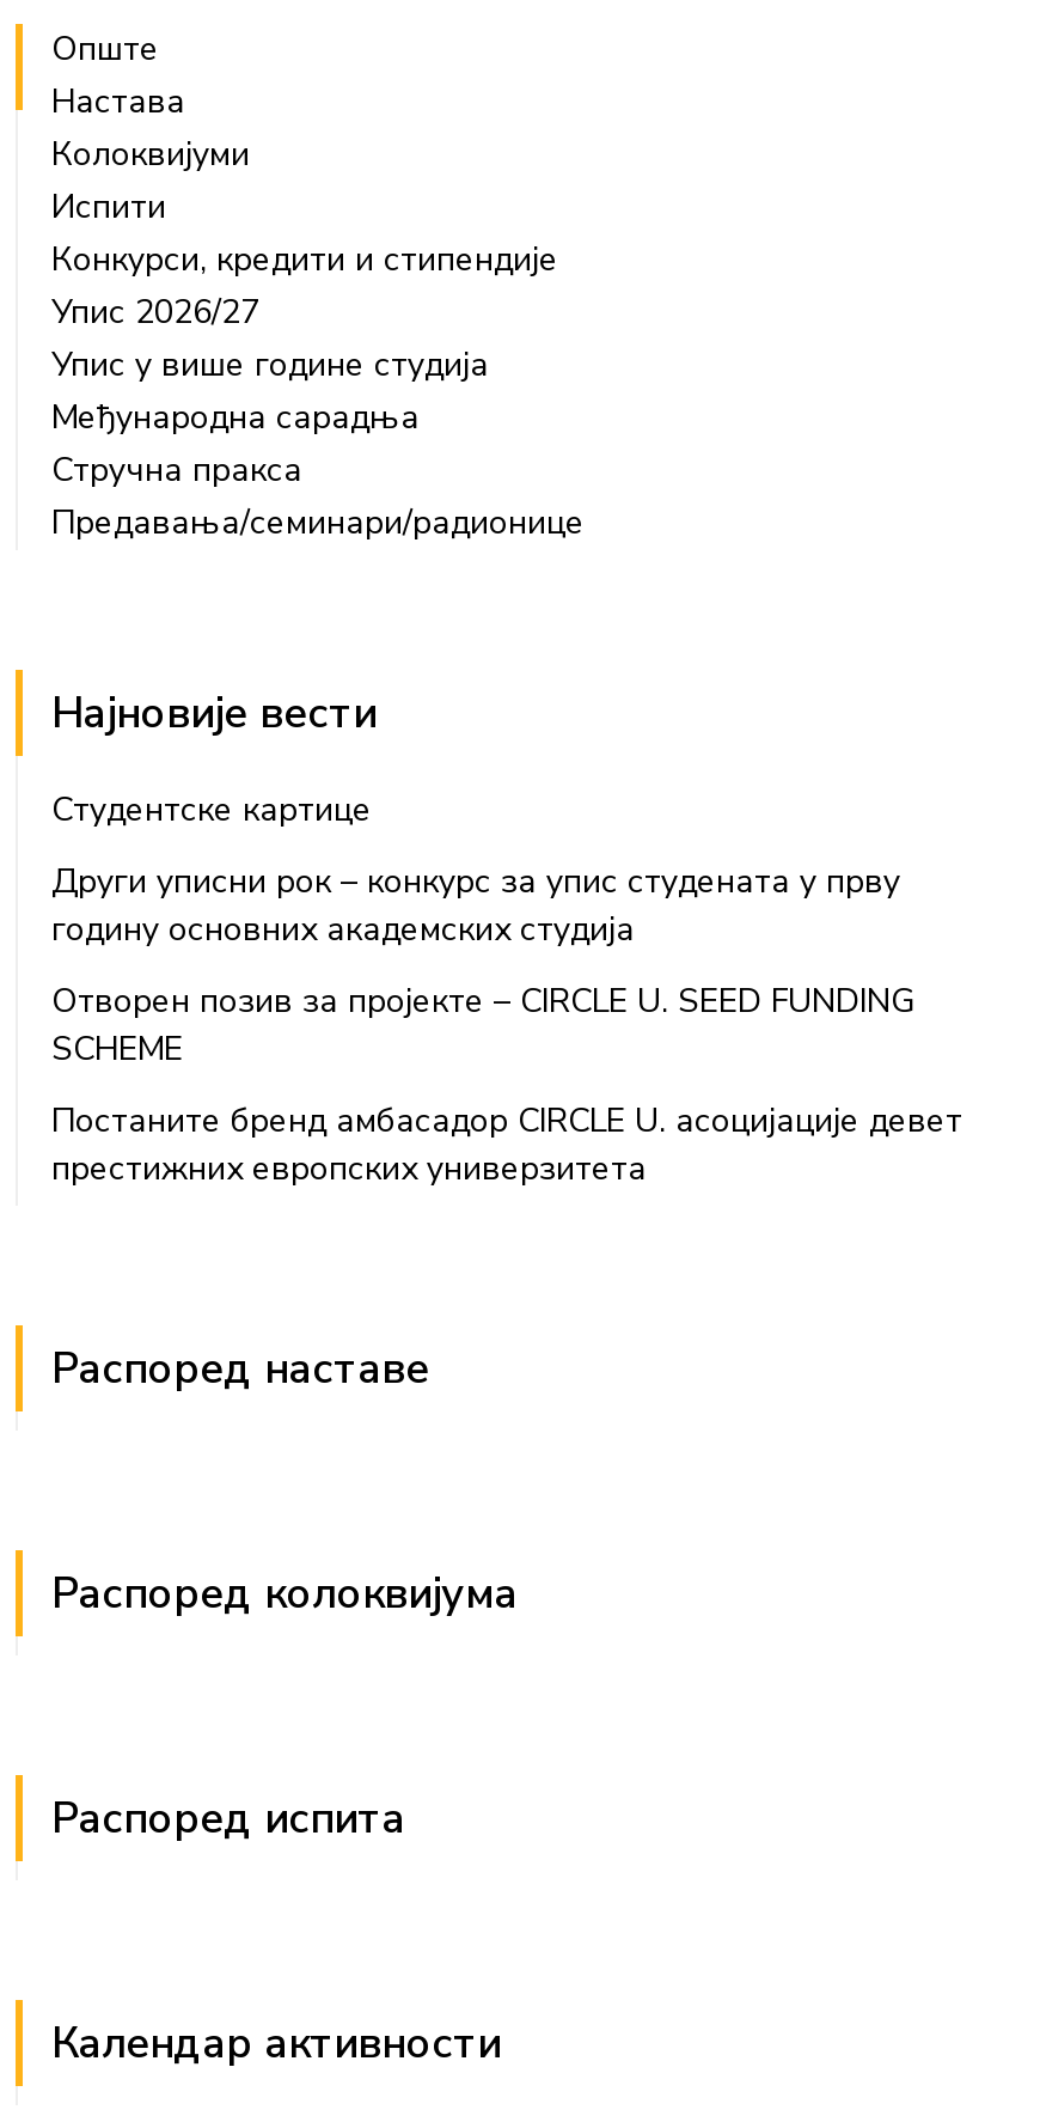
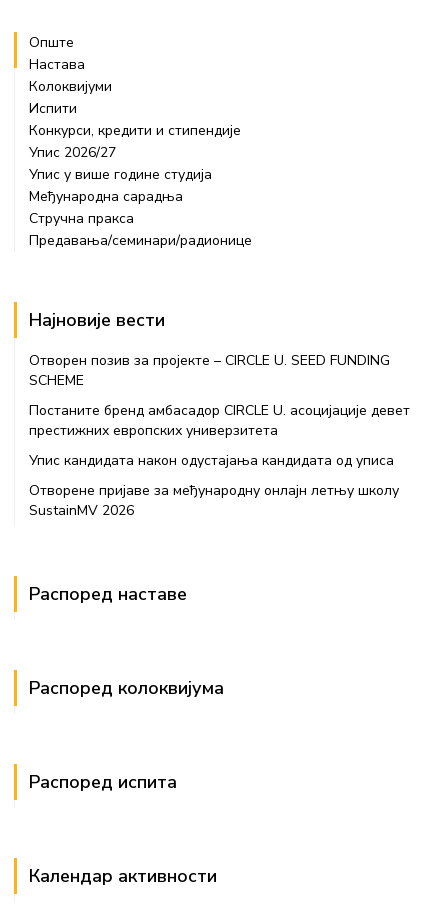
[51,787,900,952] Студентске картице | Други уписни рок – конкурс за упис студената у прву | годину основних академских студија -> none
moved [51,978,962,1191] -> [29,351,410,440]: Отворен позив за пројекте – CIRCLE U. SEED FUNDING | SCHEME | Постаните бренд амбасадор CIRCLE U. асоцијације девет | престижних европских универзитета
none -> [29,451,399,520] Упис кандидата након одустајања кандидата од уписа | Отворене пријаве за међународну онлајн летњу школу | SustainMV 2026

